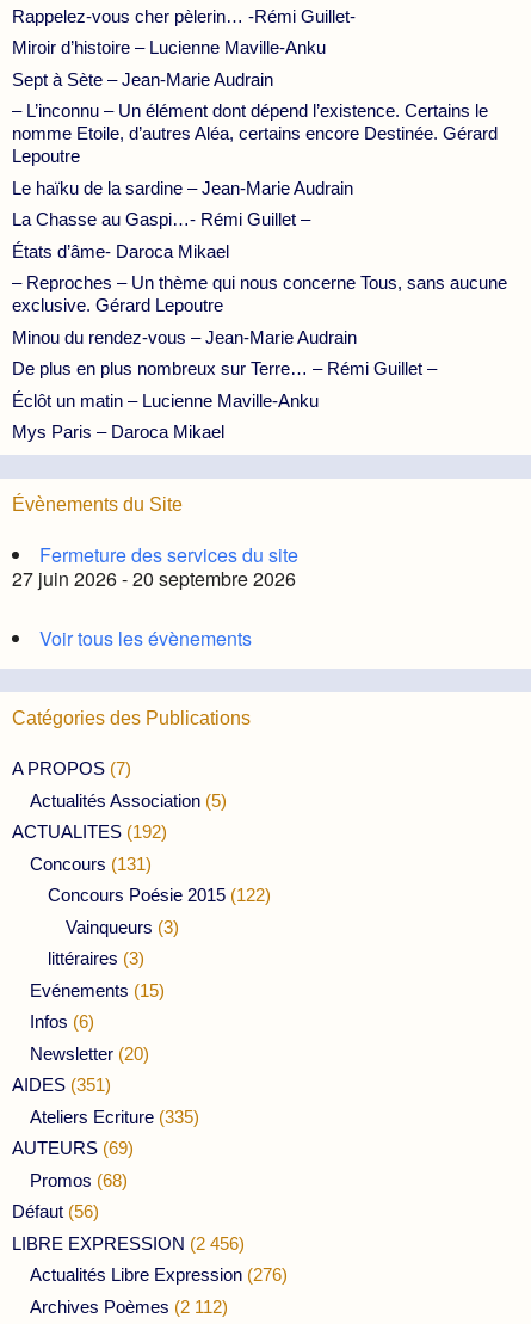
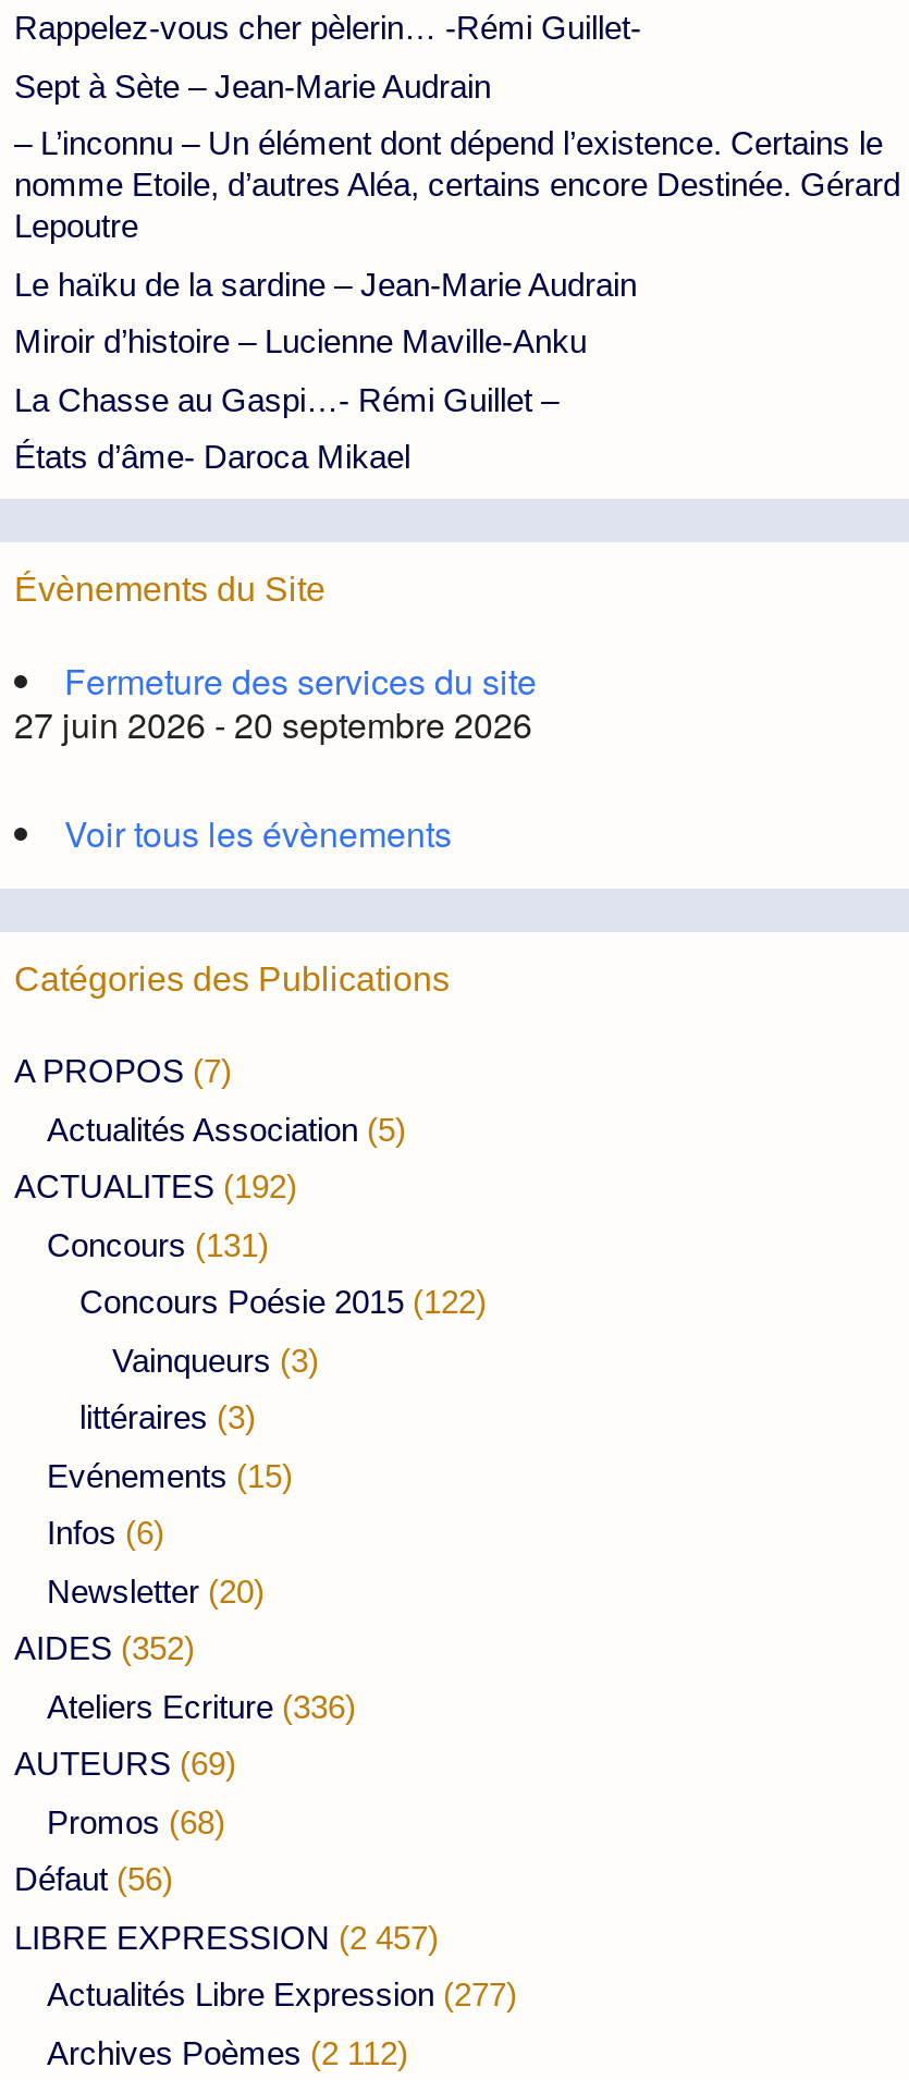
moved [12,37,326,58] -> [14,323,587,360]: Miroir d’histoire – Lucienne Maville-Anku
[12,273,507,442] – Reproches – Un thème qui nous concerne Tous, sans aucune | exclusive. Gérard Lepoutre | Minou du rendez-vous – Jean-Marie Audrain | De plus en plus nombreux sur Terre… – Rémi Guillet – | Éclôt un matin – Lucienne Maville-Anku | Mys Paris – Daroca Mikael -> none
[12,1075,111,1095] AIDES (351) -> [14,1630,195,1667] AIDES (352)
[30,1107,199,1127] Ateliers Ecriture (335) -> [47,1688,356,1725] Ateliers Ecriture (336)
[12,1233,245,1253] LIBRE EXPRESSION (2 456) -> [14,1919,439,1956] LIBRE EXPRESSION (2 457)
[30,1265,288,1285] Actualités Libre Expression (276) -> [47,1976,517,2013] Actualités Libre Expression (277)

